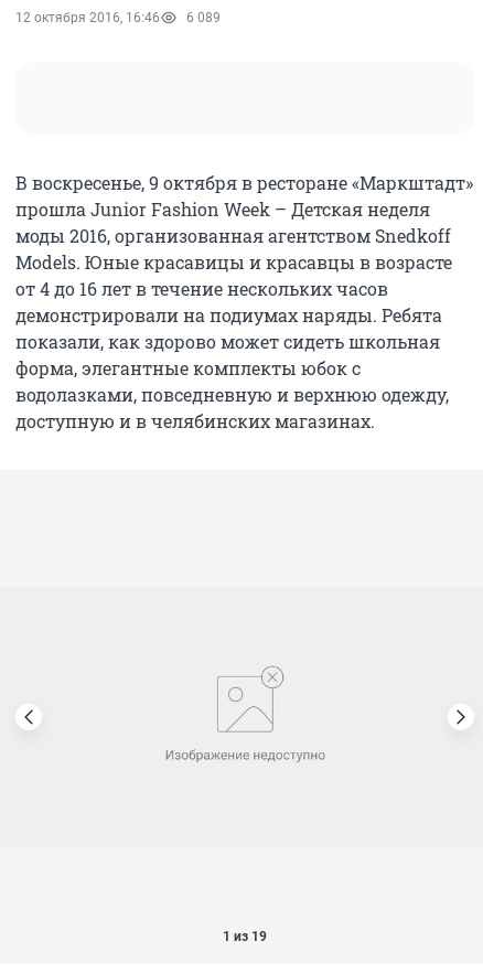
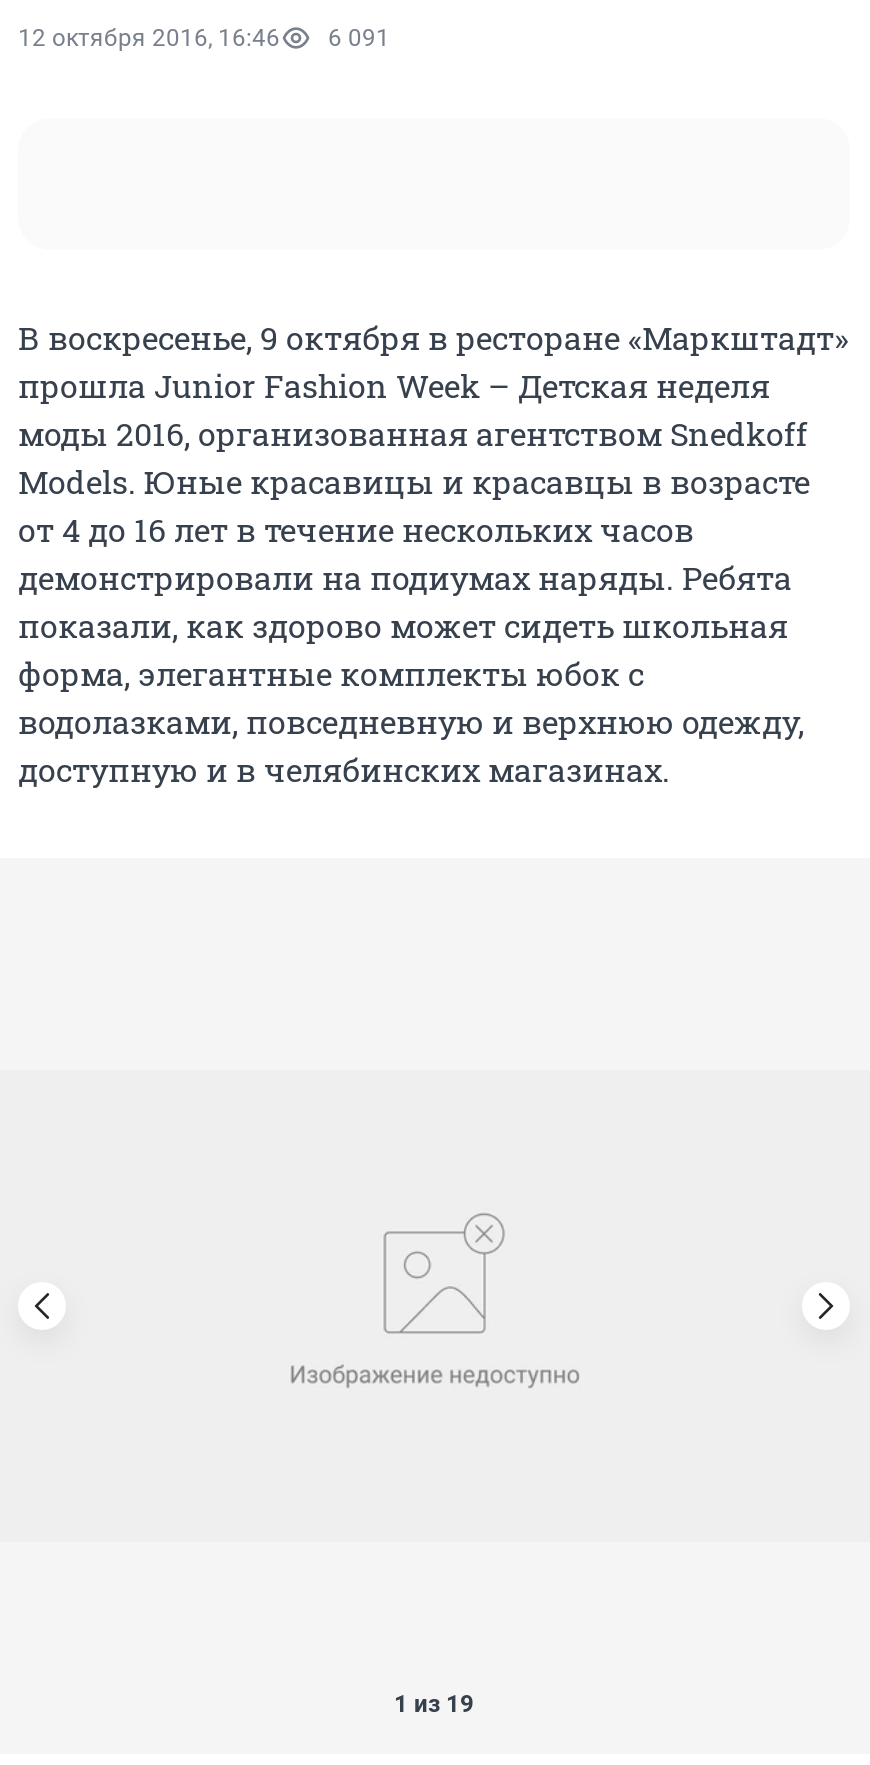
[15,10,221,25] 12 октября 2016, 16:46 6 089 -> [18,24,390,52] 12 октября 2016, 16:46 6 091

